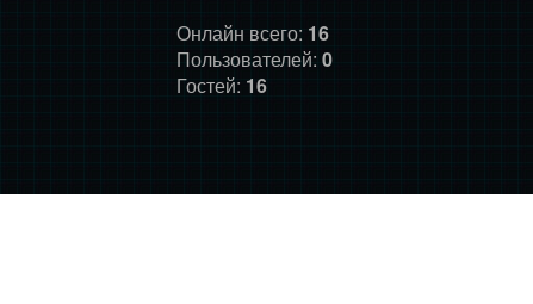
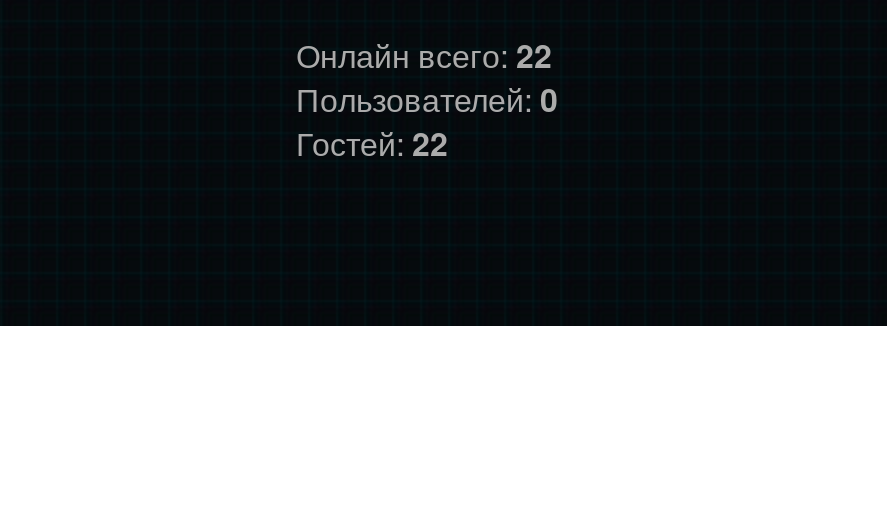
[176,19,329,46] Онлайн всего: 16 -> [296,32,552,78] Онлайн всего: 22
[176,72,267,99] Гостей: 16 -> [296,120,448,166] Гостей: 22

